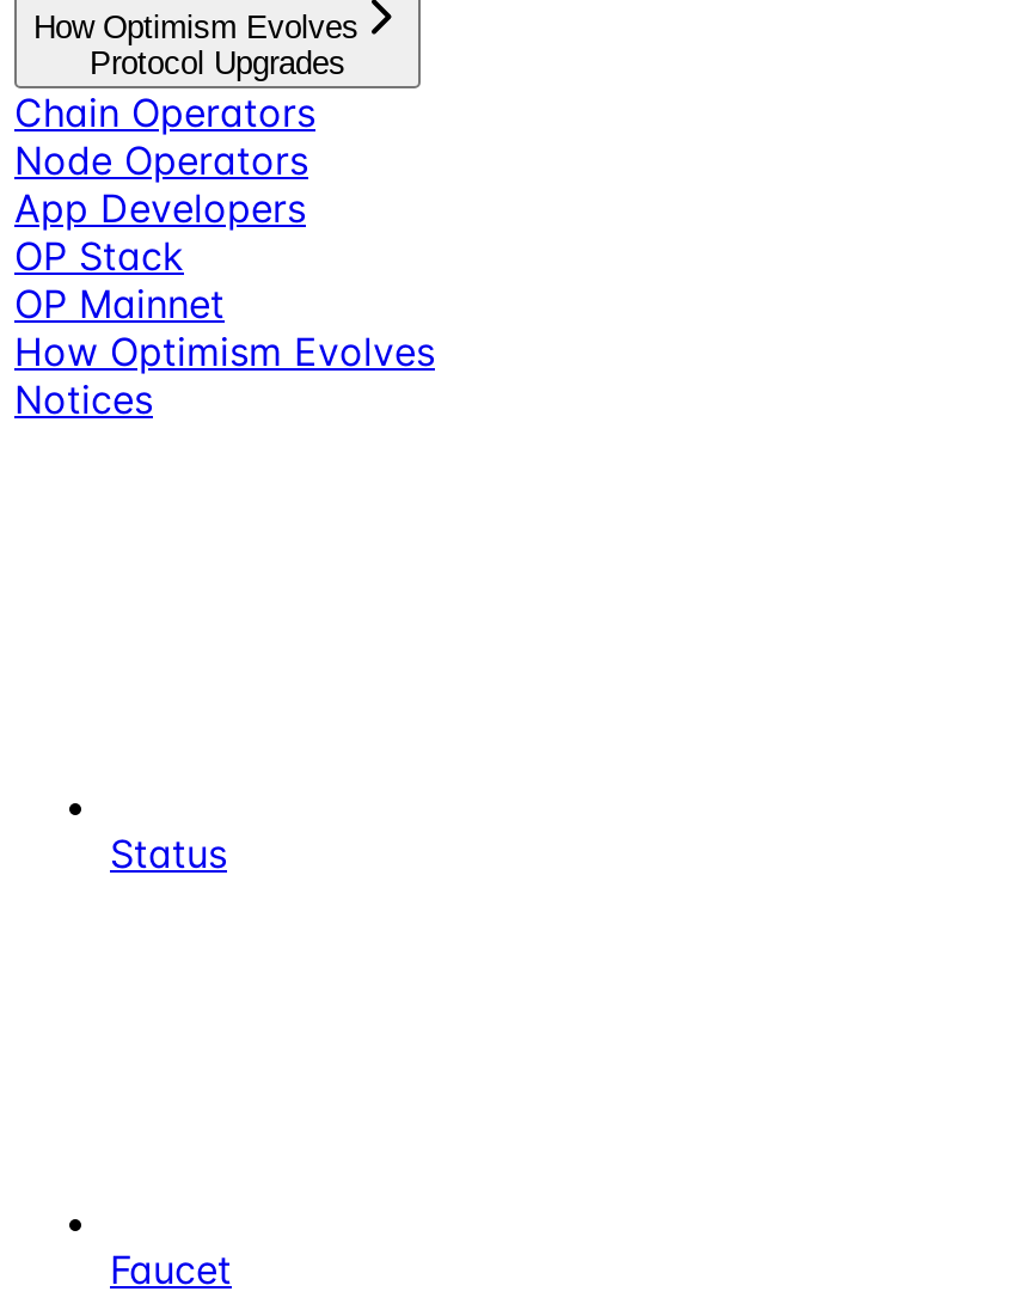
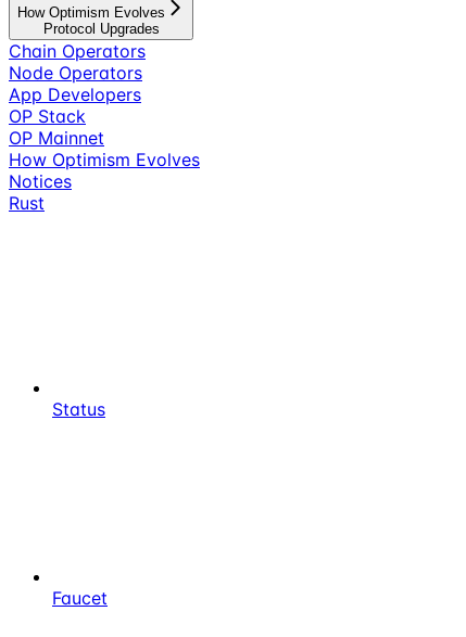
none -> [9,192,45,214] Rust

